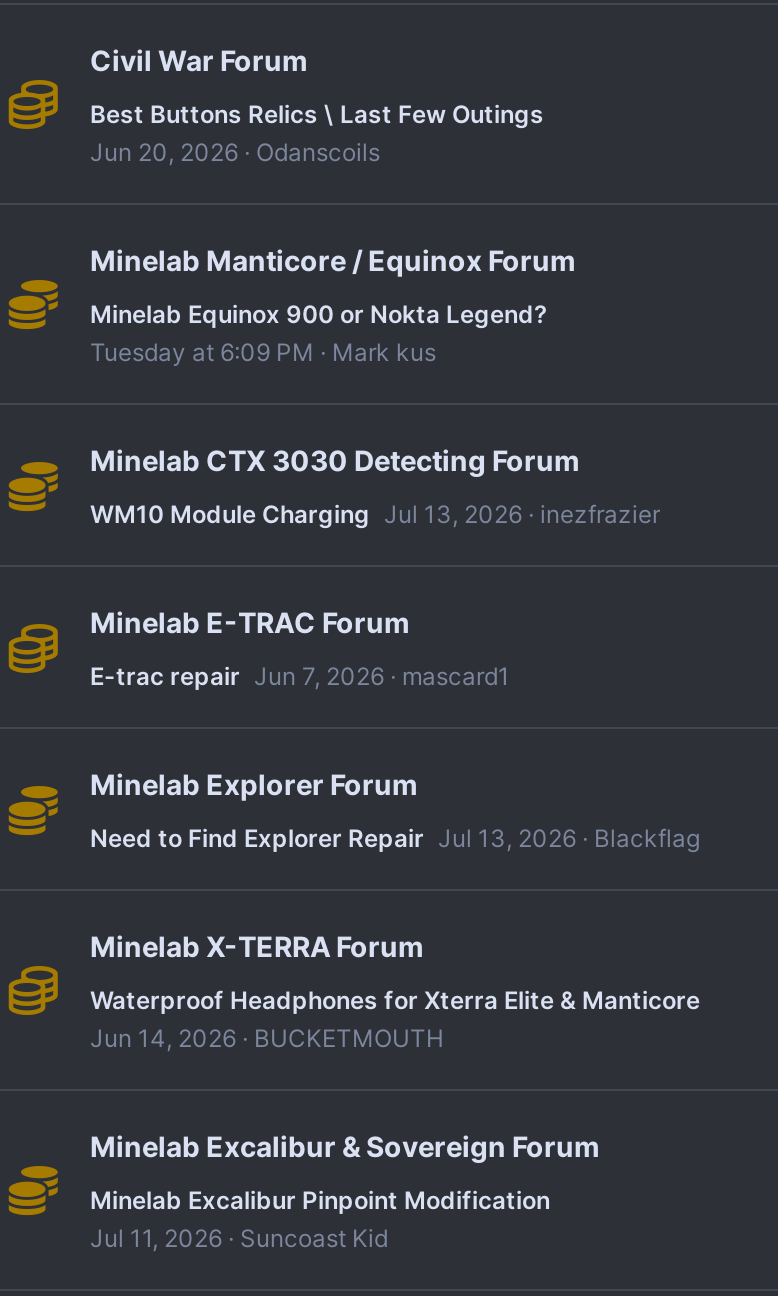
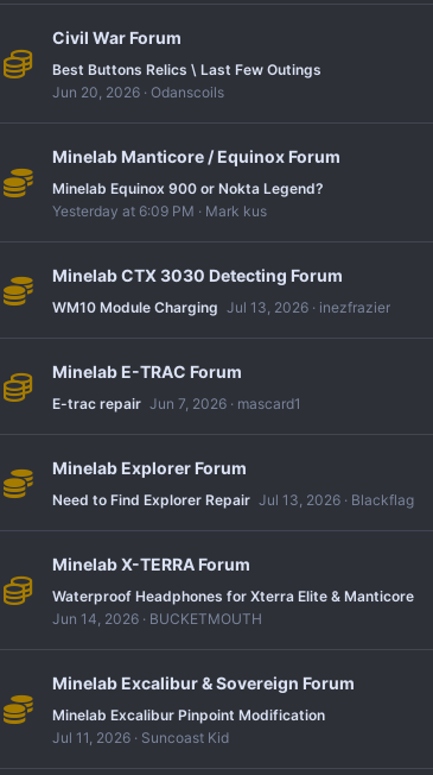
[90,336,436,366] Tuesday at 6:09 PM Mark kus -> [52,202,267,220] Yesterday at 6:09 PM Mark kus

